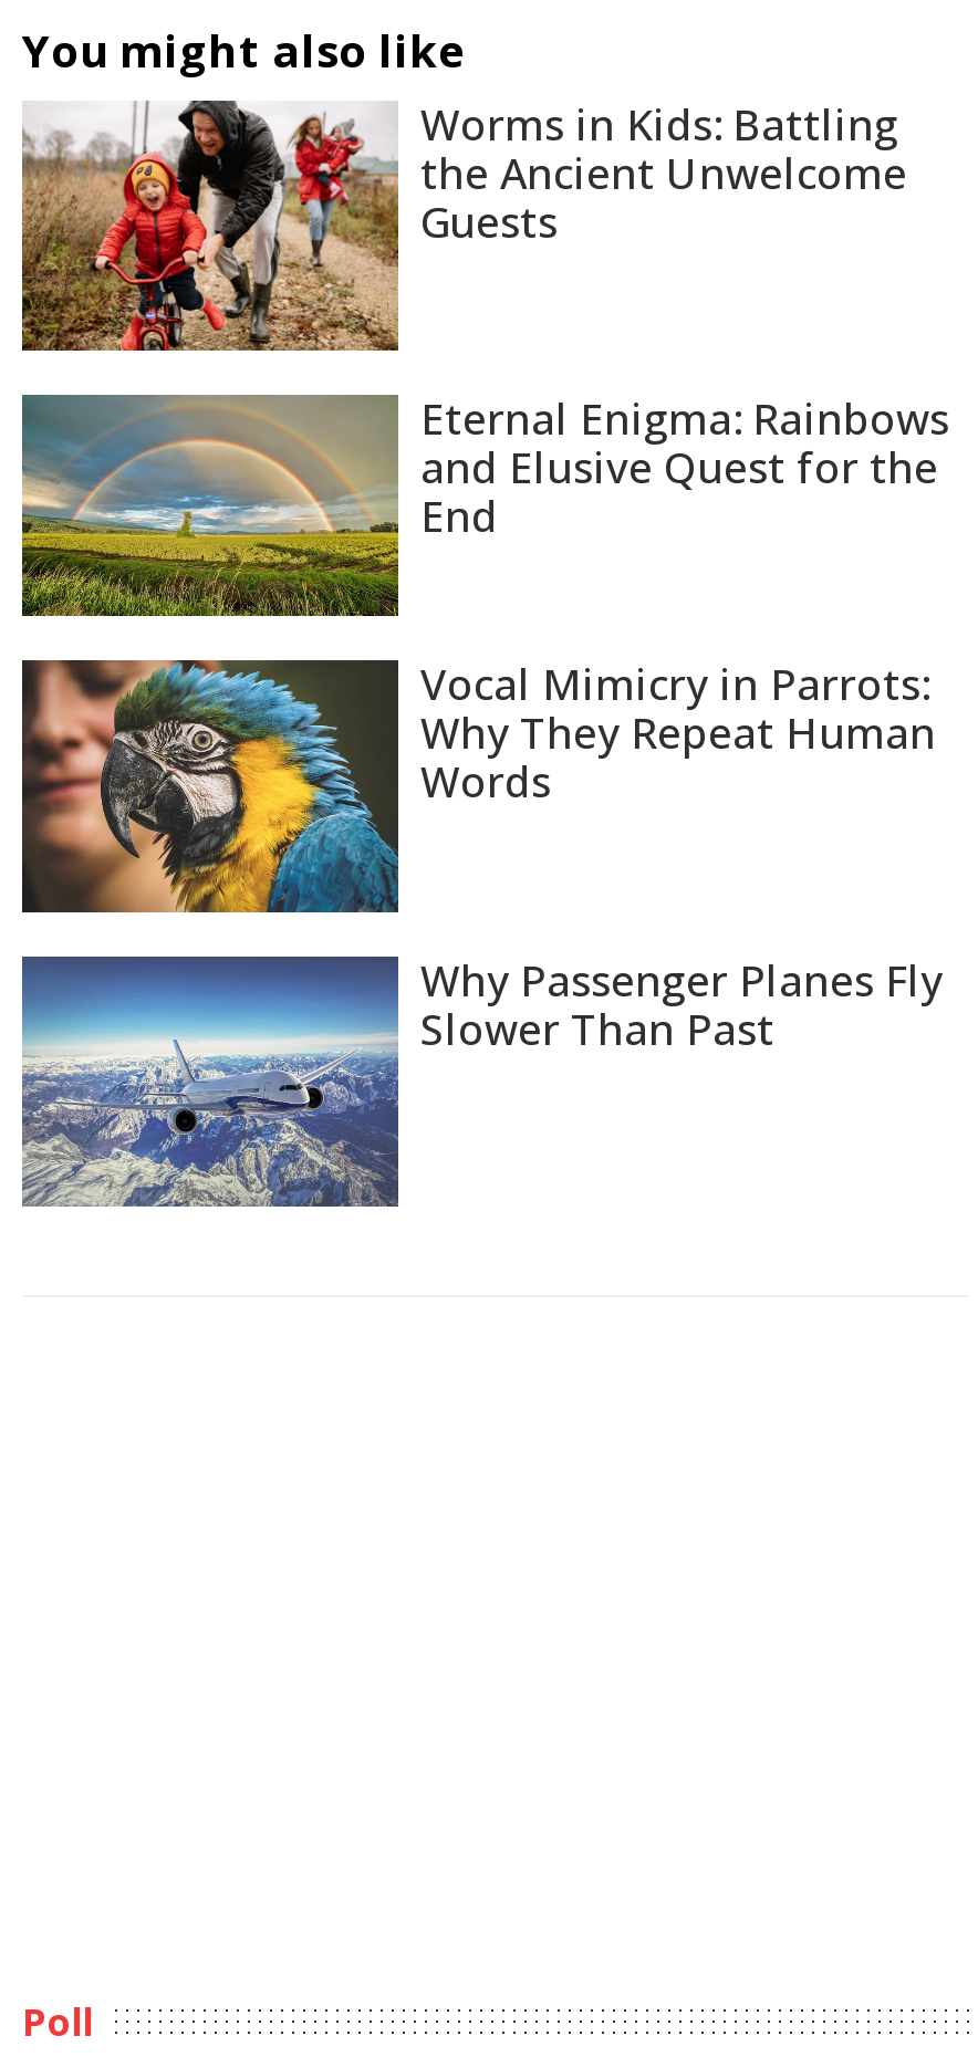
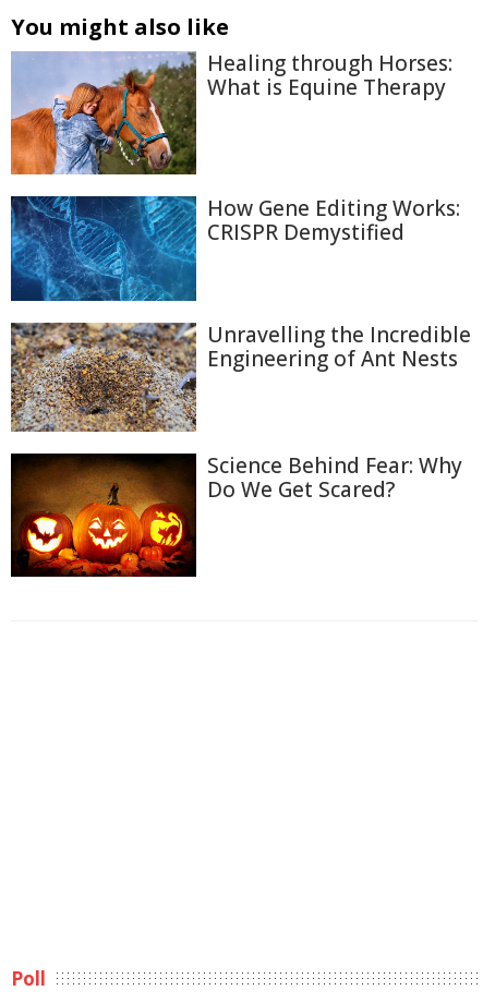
[20,96,907,353] [image] | Worms in Kids: Battling | the Ancient Unwelcome | Guests -> [10,49,452,176] [image] | Healing through Horses: | What is Equine Therapy
[20,391,949,618] [image] | Eternal Enigma: Rainbows | and Elusive Quest for the | End -> [10,194,460,302] [image] | How Gene Editing Works: | CRISPR Demystified
[20,656,936,915] [image] | Vocal Mimicry in Parrots: | Why They Repeat Human | Words -> [10,321,471,433] [image] | Unravelling the Incredible | Engineering of Ant Nests
[20,951,943,1209] [image] | Why Passenger Planes Fly | Slower Than Past -> [10,451,462,578] [image] | Science Behind Fear: Why | Do We Get Scared?

